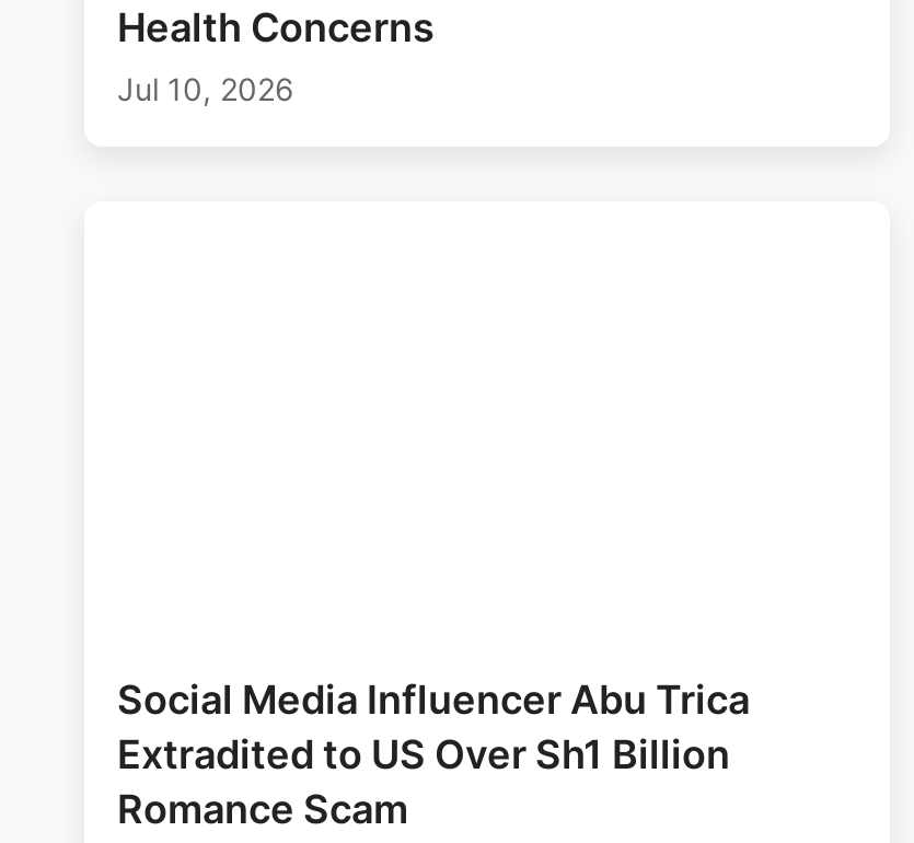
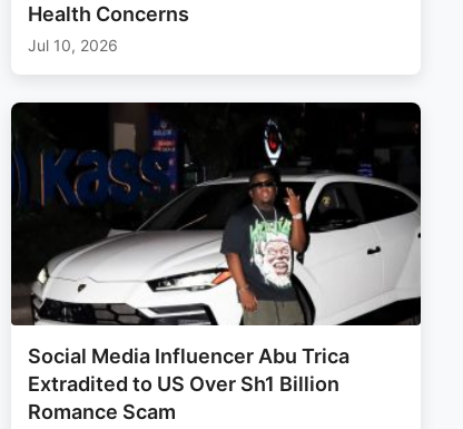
none -> [10,101,422,326] [image]

